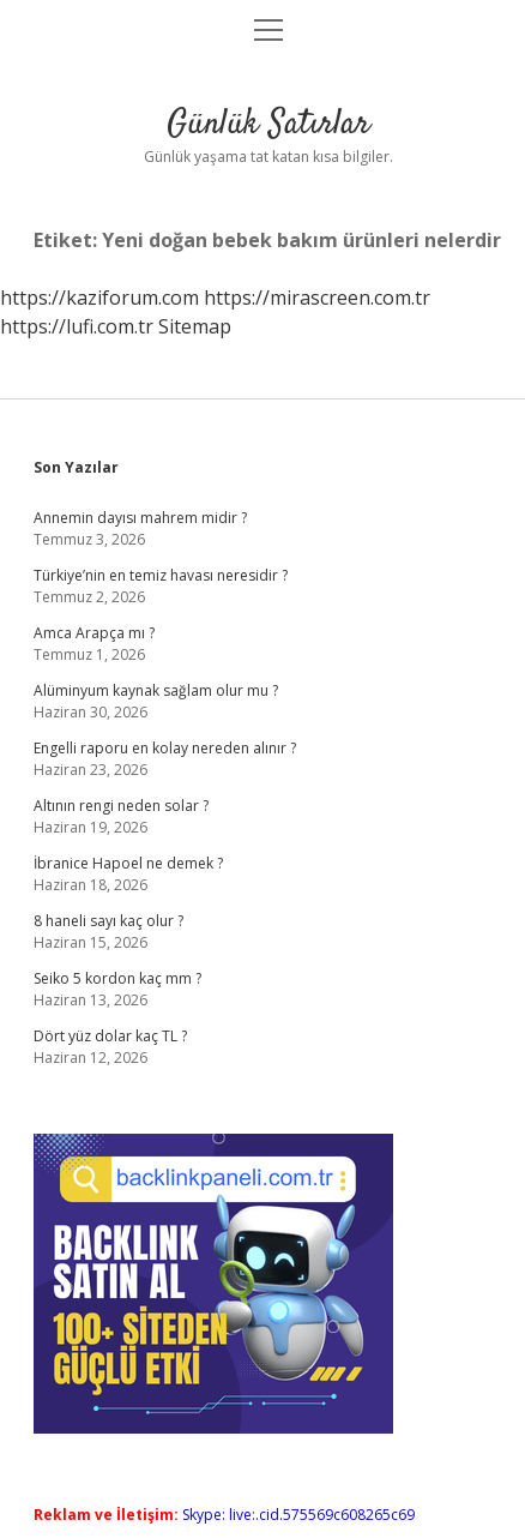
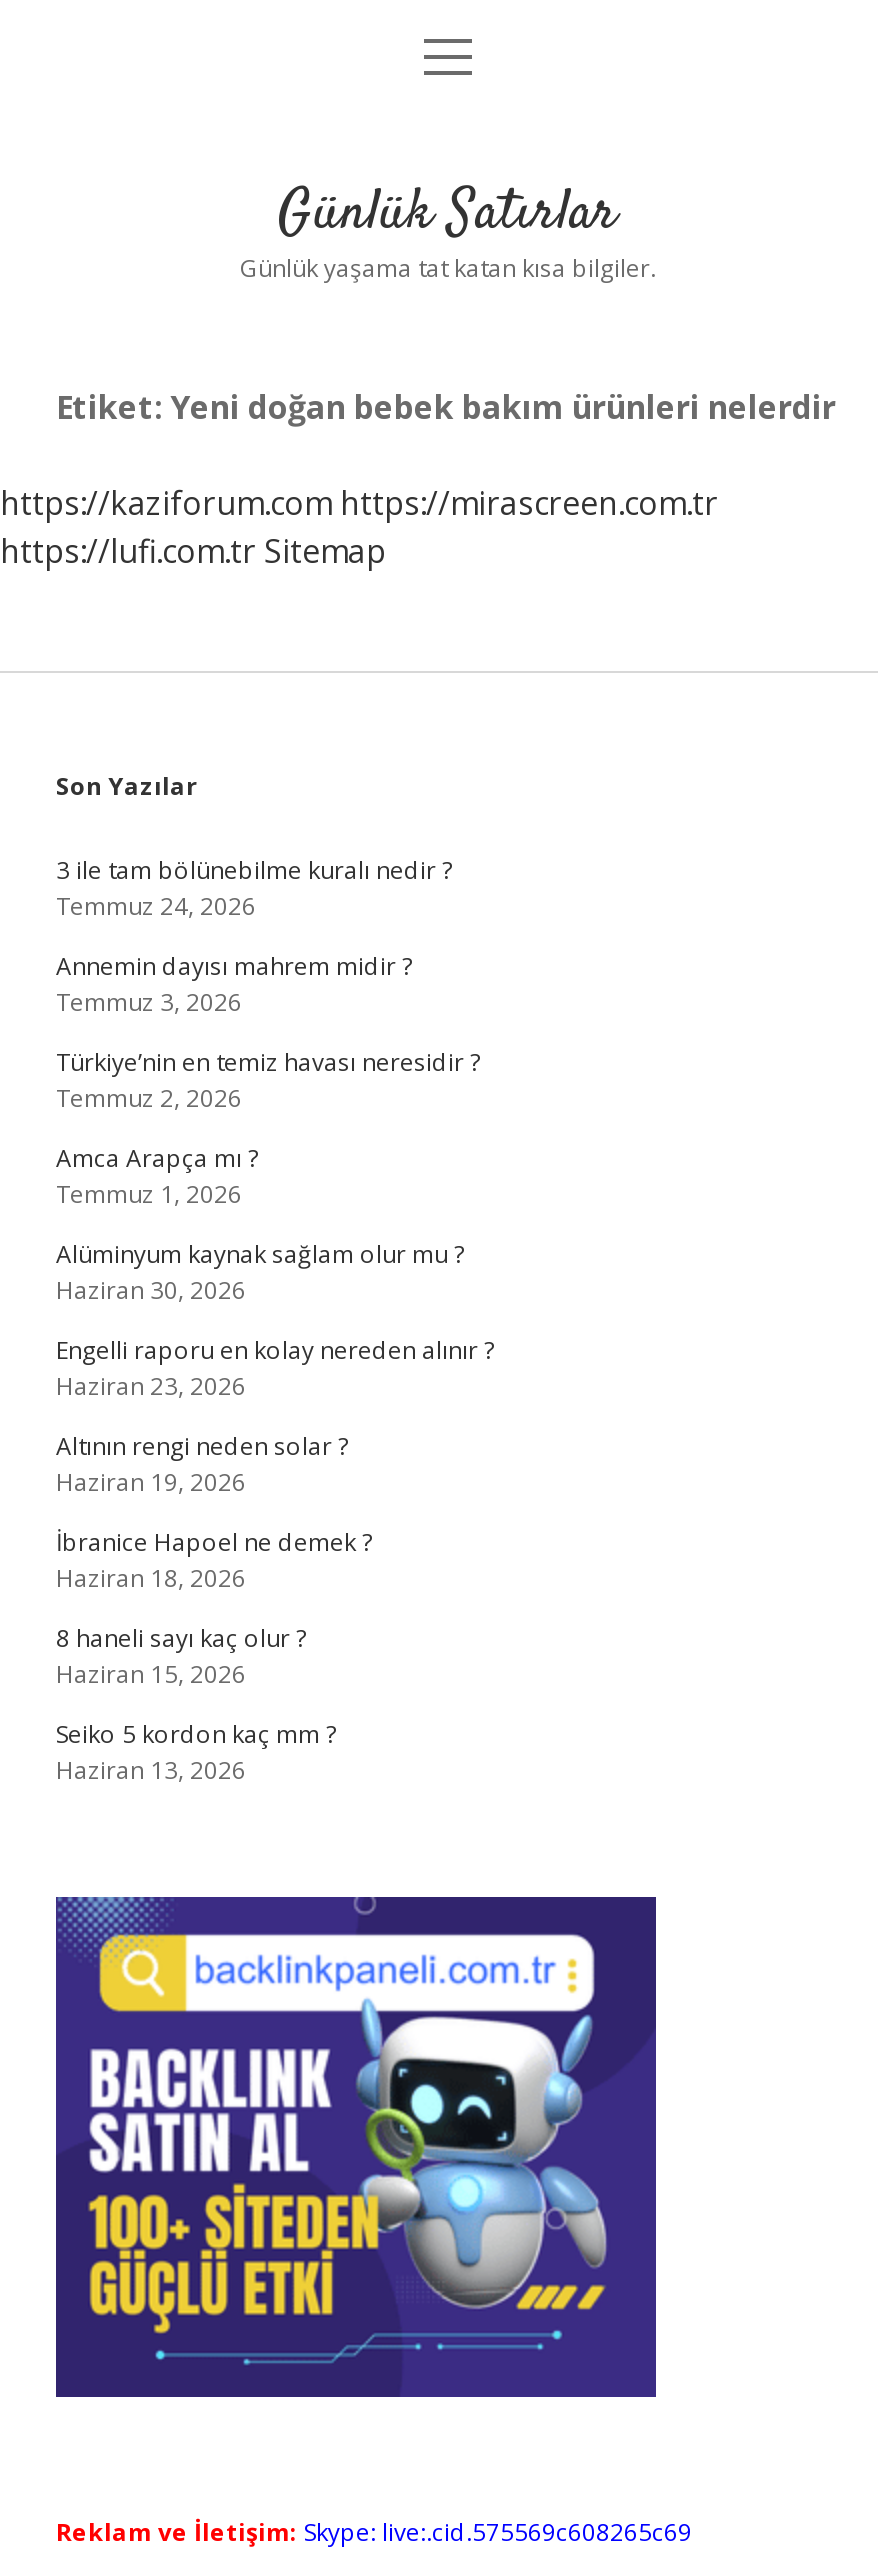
none -> [56,853,452,923] 3 ile tam bölünebilme kuralı nedir ? | Temmuz 24, 2026
moved [34,507,296,1010] -> [56,949,494,1787]: Annemin dayısı mahrem midir ? | Temmuz 3, 2026 | Türkiye’nin en temiz havası neresidir ? | ... | Seiko 5 kordon kaç mm ? | Haziran 13, 2026
[34,1026,187,1068] Dört yüz dolar kaç TL ? | Haziran 12, 2026 -> none

